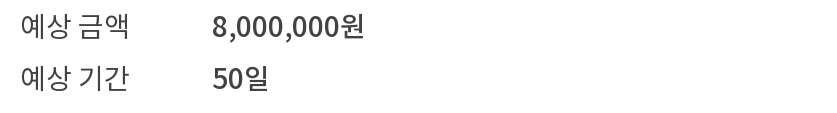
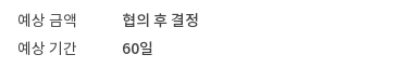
[212,9,366,45] 8,000,000원 -> [122,11,199,30] 협의 후 결정
[212,61,270,97] 50일 -> [122,39,153,58] 60일

